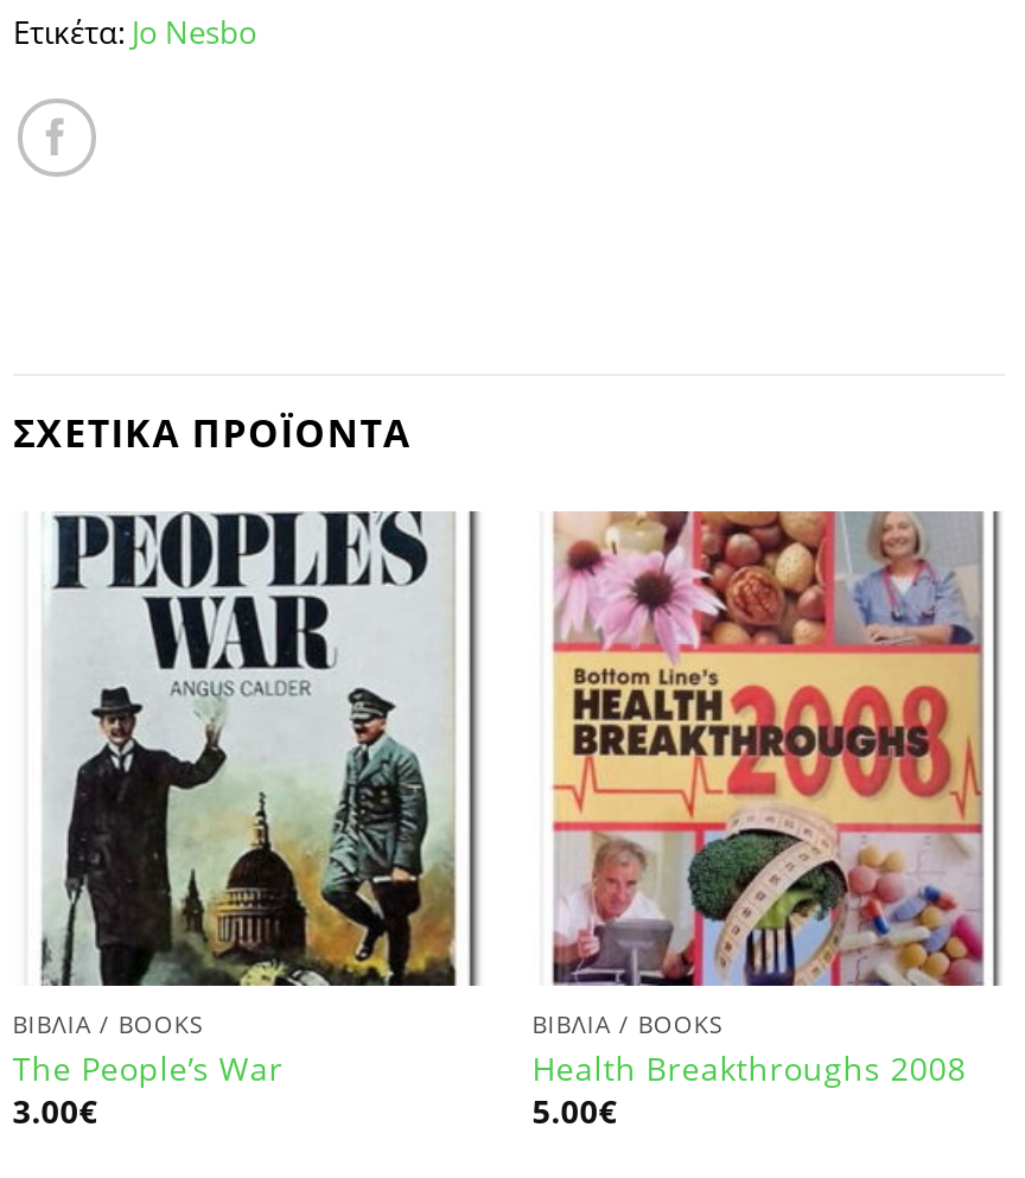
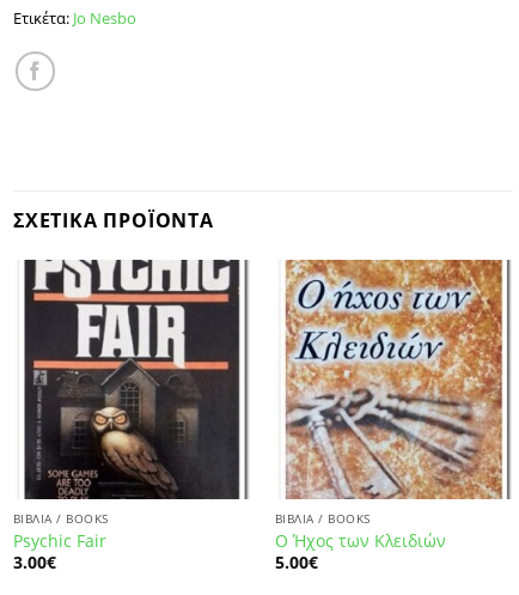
[13,509,461,1090] [image] | The People’s War -> [13,259,240,552] [image] | Psychic Fair
[532,509,986,1090] [image] | Health Breakthroughs 2008 -> [275,259,503,552] [image] | Ο Ήχος των Κλειδιών

